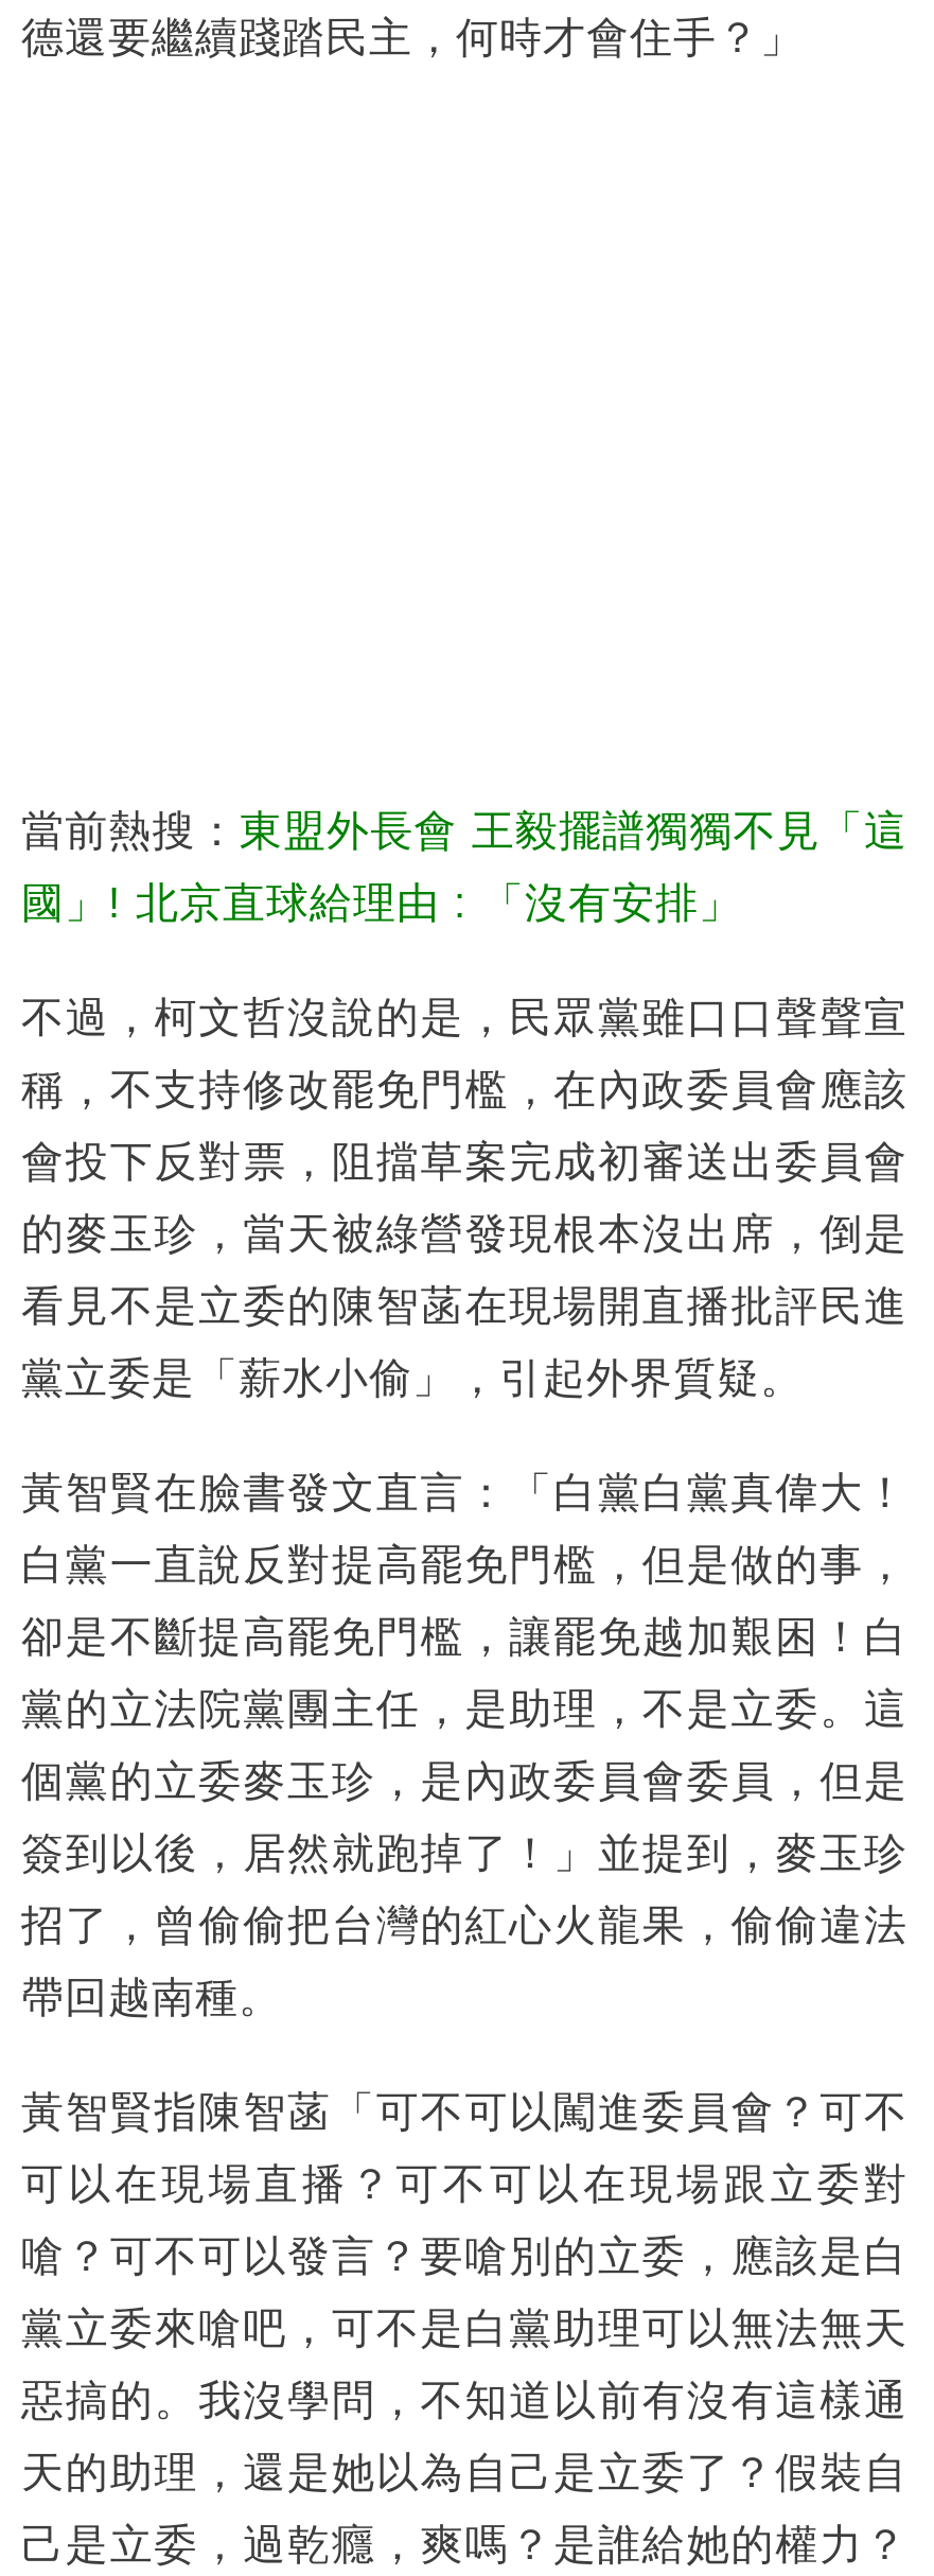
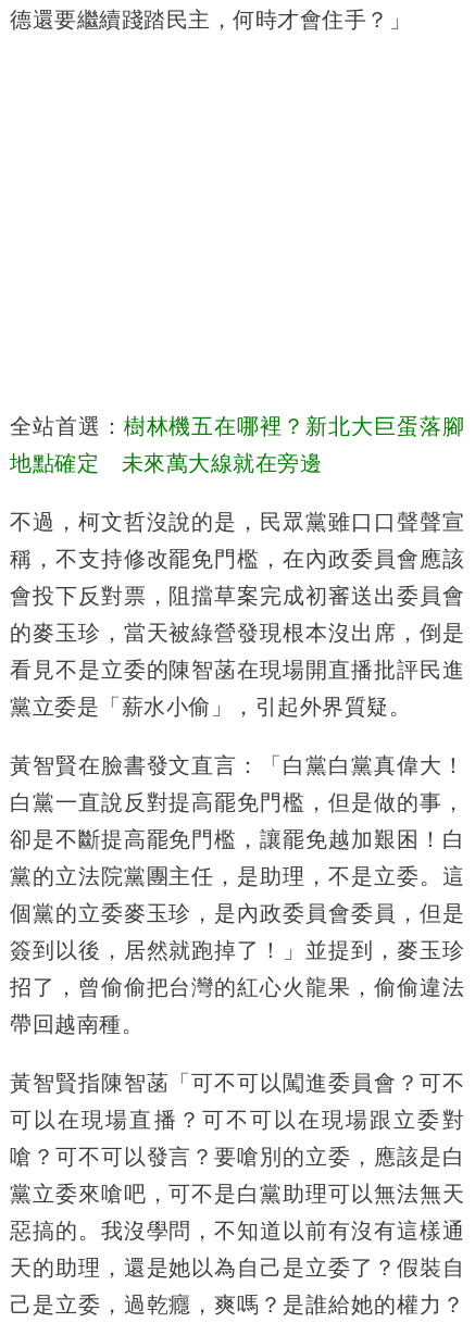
[21,806,907,853] 當前熱搜：東盟外長會 王毅擺譜獨獨不見「這 -> [10,414,464,438] 全站首選：樹林機五在哪裡？新北大巨蛋落腳
[21,879,742,925] 國」! 北京直球給理由 : 「沒有安排」 -> [10,451,322,475] 地點確定 未來萬大線就在旁邊

